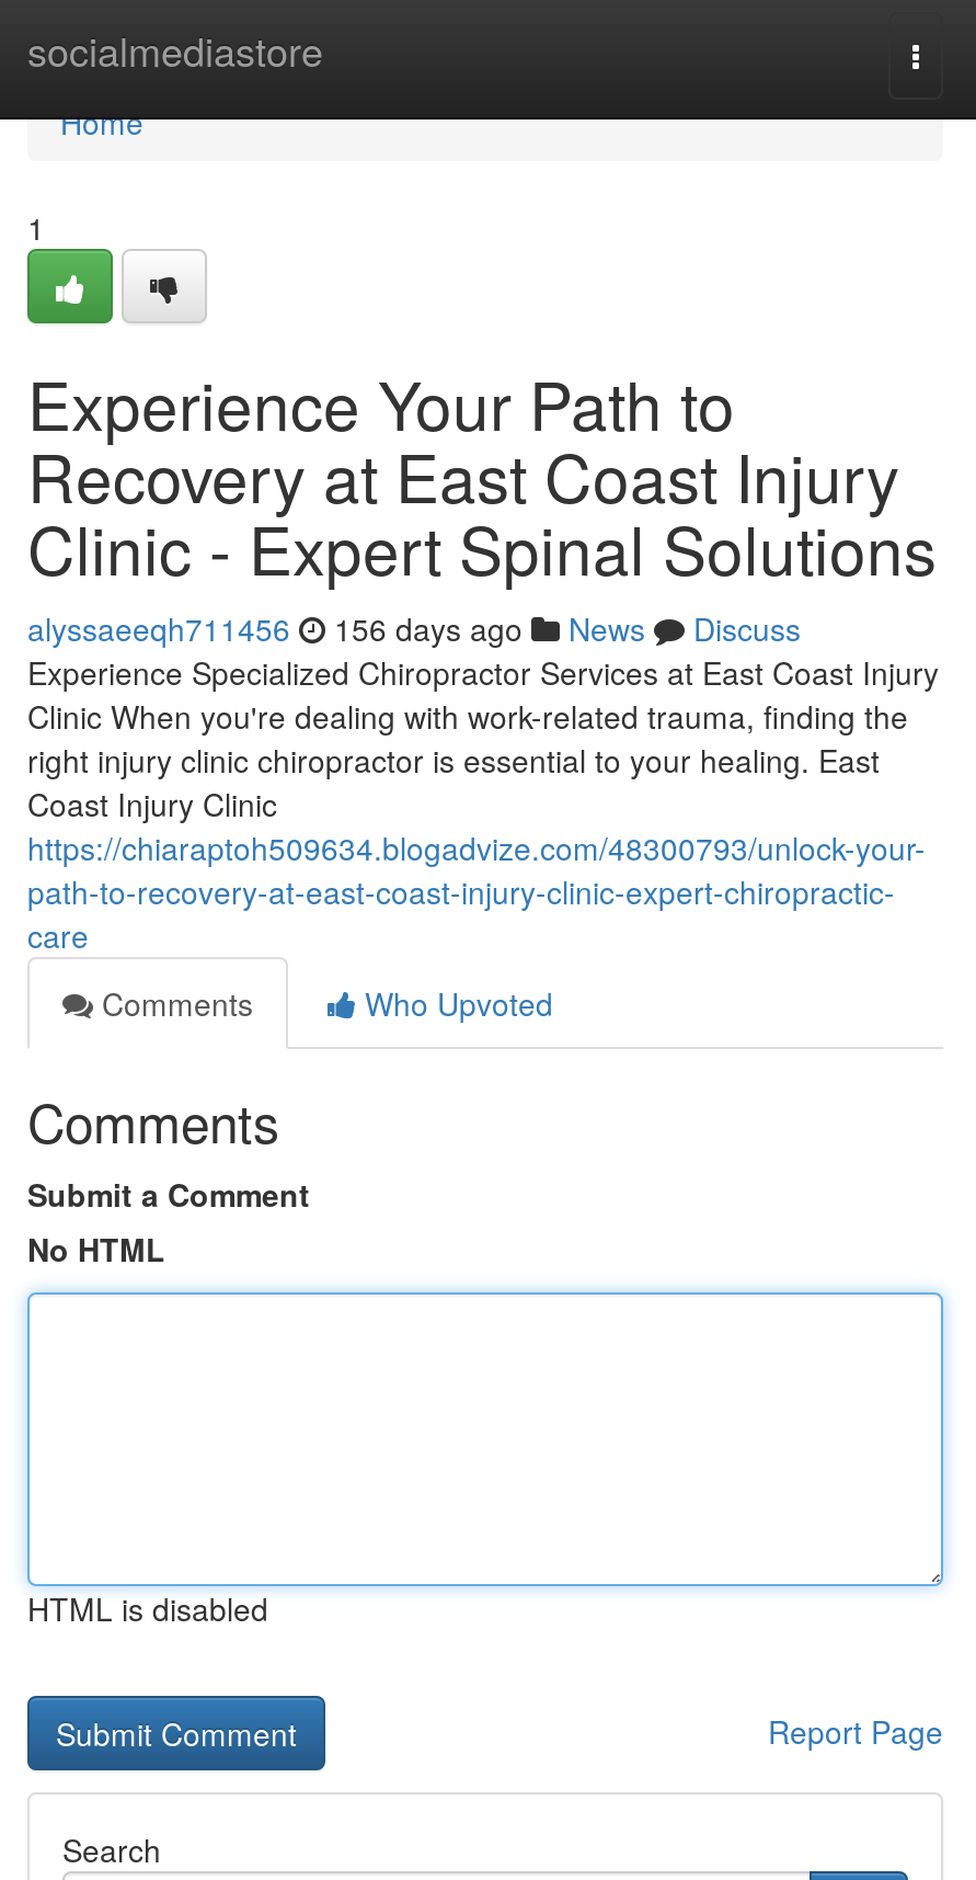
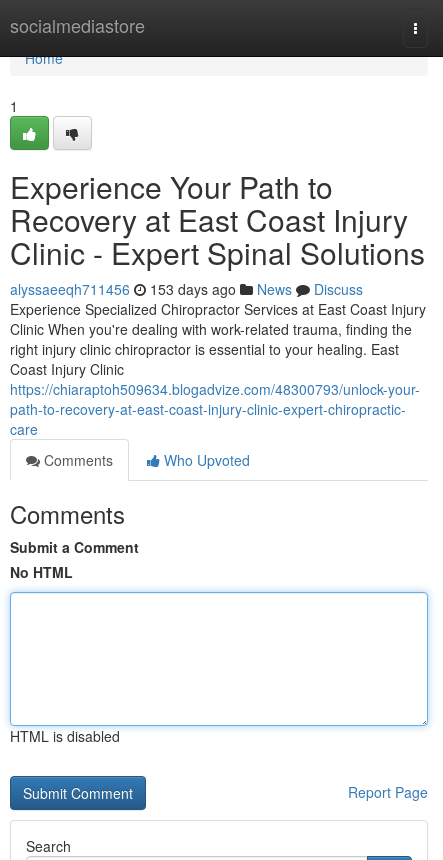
[27,606,801,650] alyssaeeqh711456 156 days ago News Discuss -> [10,279,363,299] alyssaeeqh711456 153 days ago News Discuss

